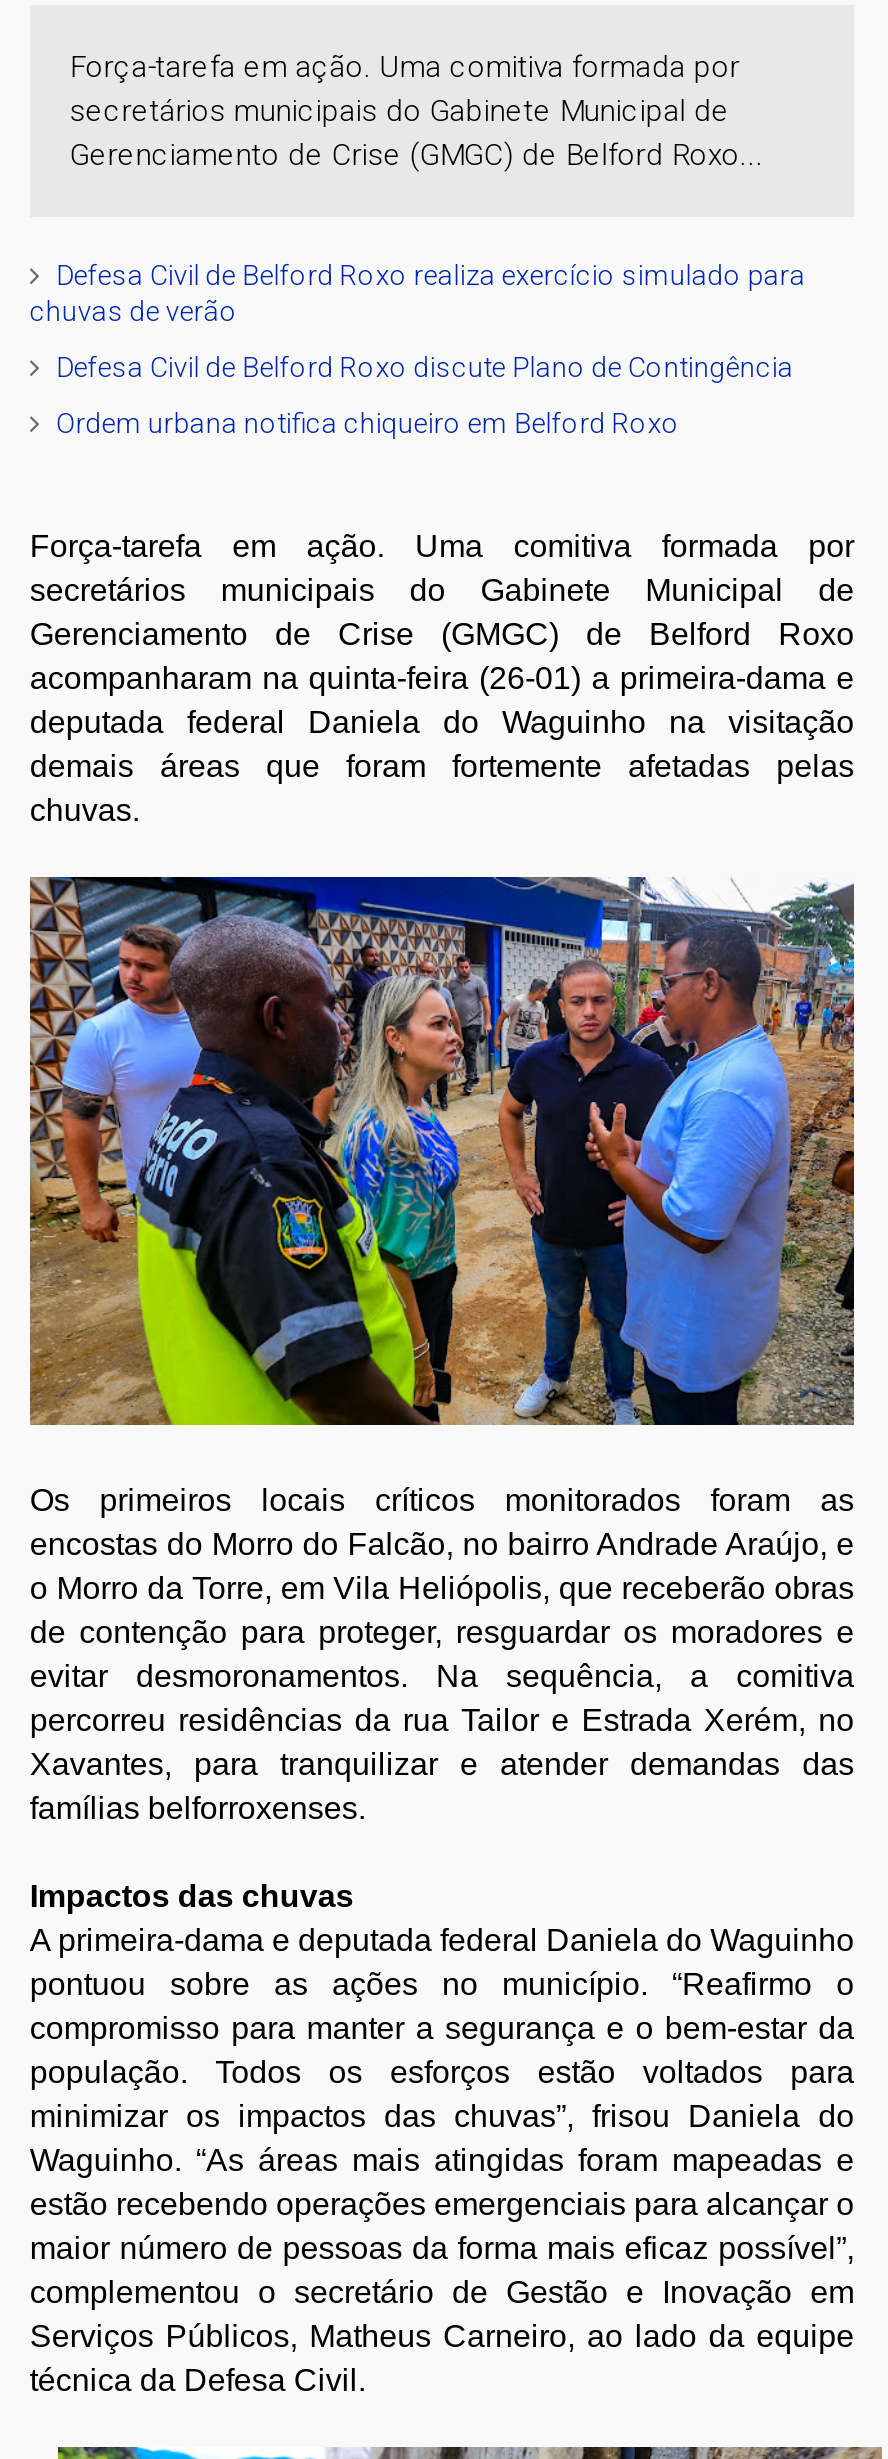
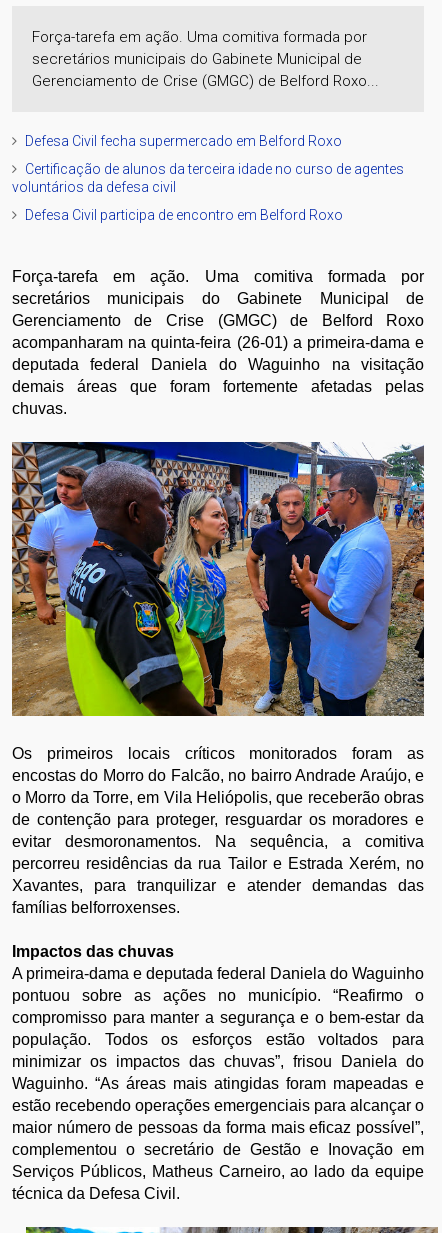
[30,258,806,326] Defesa Civil de Belford Roxo realiza exercício simulado para | chuvas de verão -> [25,133,342,149] Defesa Civil fecha supermercado em Belford Roxo
[56,350,794,382] Defesa Civil de Belford Roxo discute Plano de Contingência -> [12,161,404,195] Certificação de alunos da terceira idade no curso de agentes | voluntários da defesa civil
[56,406,680,438] Ordem urbana notifica chiqueiro em Belford Roxo -> [25,207,343,223] Defesa Civil participa de encontro em Belford Roxo

